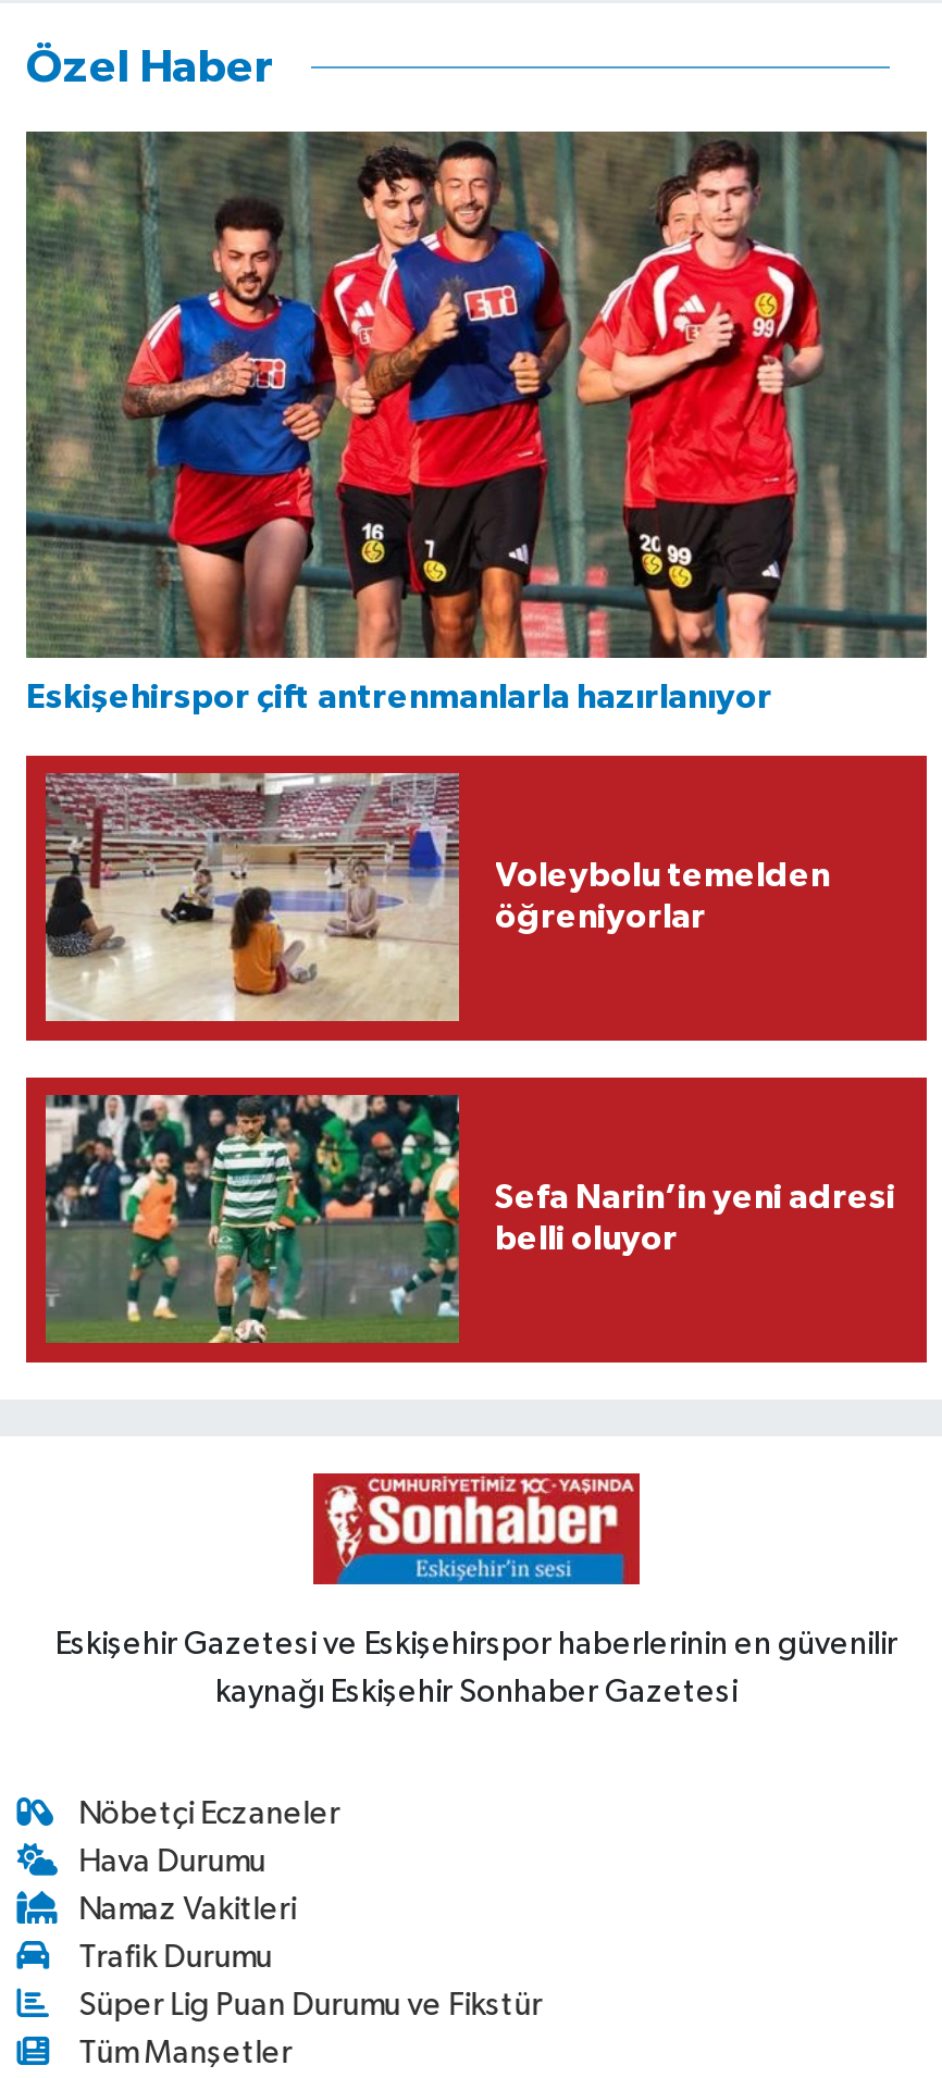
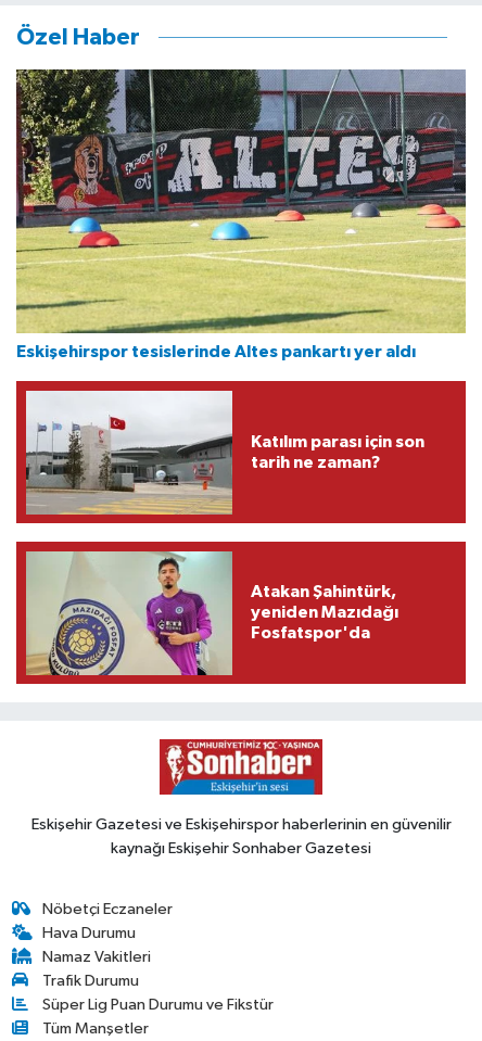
[24,130,929,714] [image] | Eskişehirspor çift antrenmanlarla hazırlanıyor -> [15,68,467,361] [image] | Eskişehirspor tesislerinde Altes pankartı yer aldı
[44,772,830,1022] [image] | Voleybolu temelden | öğreniyorlar -> [25,390,424,515] [image] | Katılım parası için son | tarih ne zaman?
[44,1094,895,1346] [image] | Sefa Narin’in yeni adresi | belli oluyor -> [25,550,398,676] [image] | Atakan Şahintürk, | yeniden Mazıdağı | Fosfatspor'da

